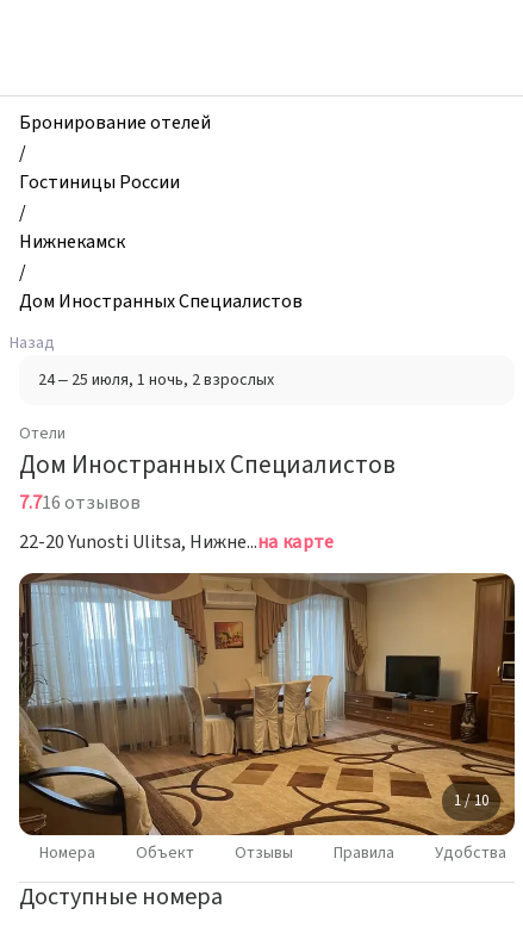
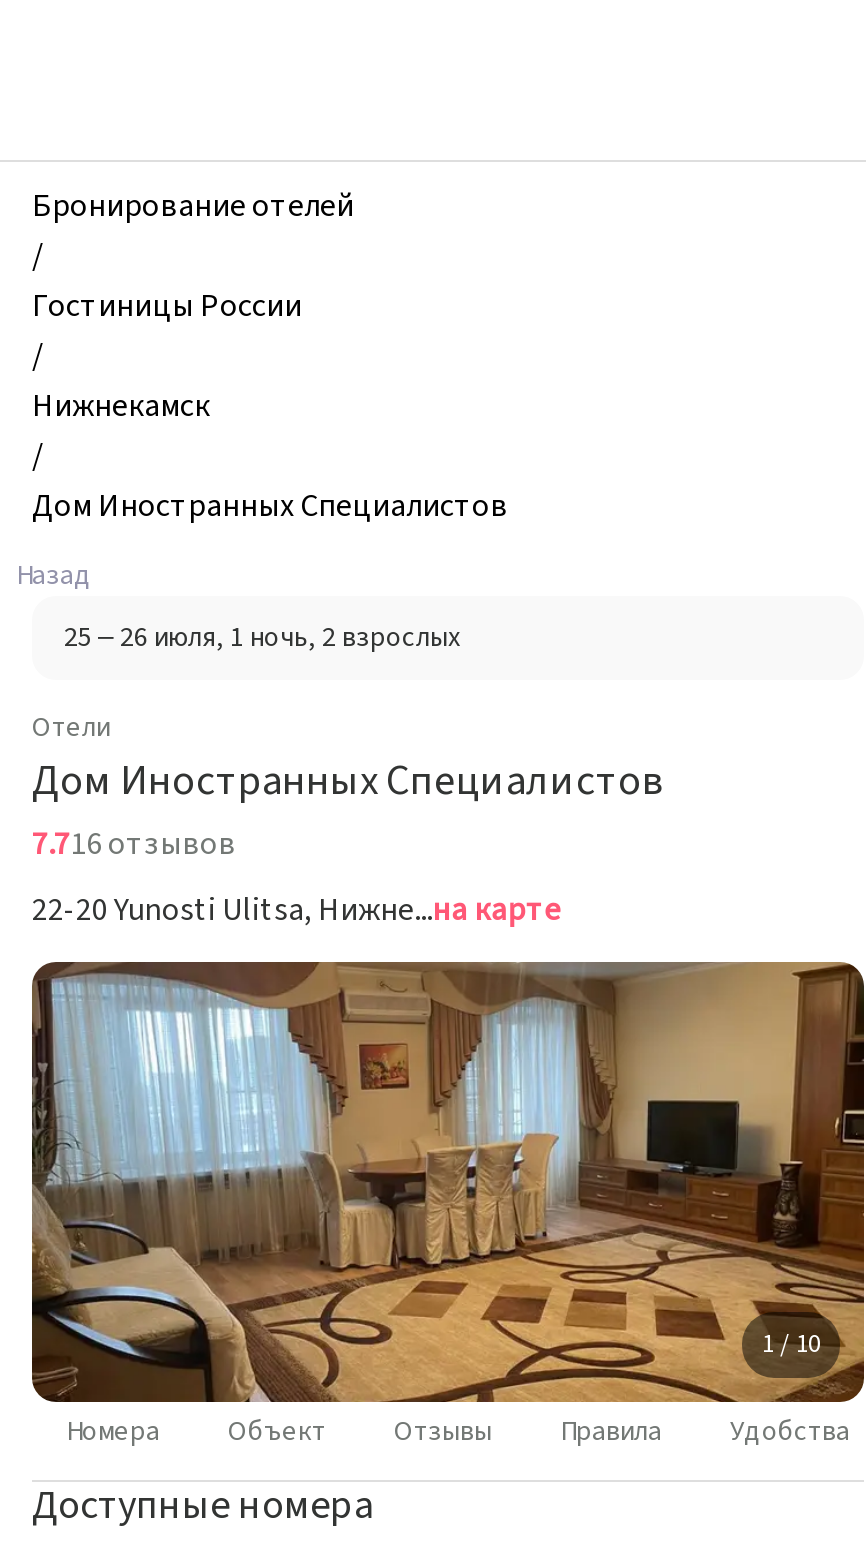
[38,368,274,392] 24 – 25 июля, 1 ночь, 2 взрослых -> [64,618,460,658] 25 – 26 июля, 1 ночь, 2 взрослых

